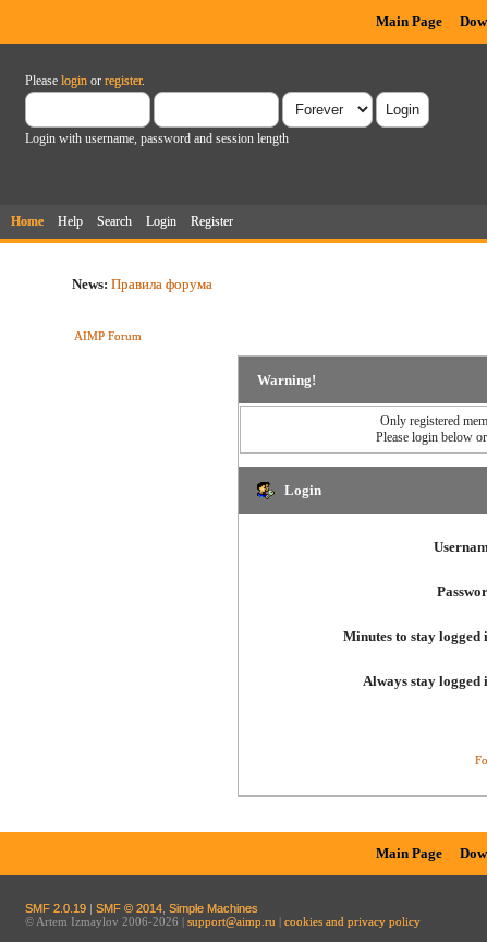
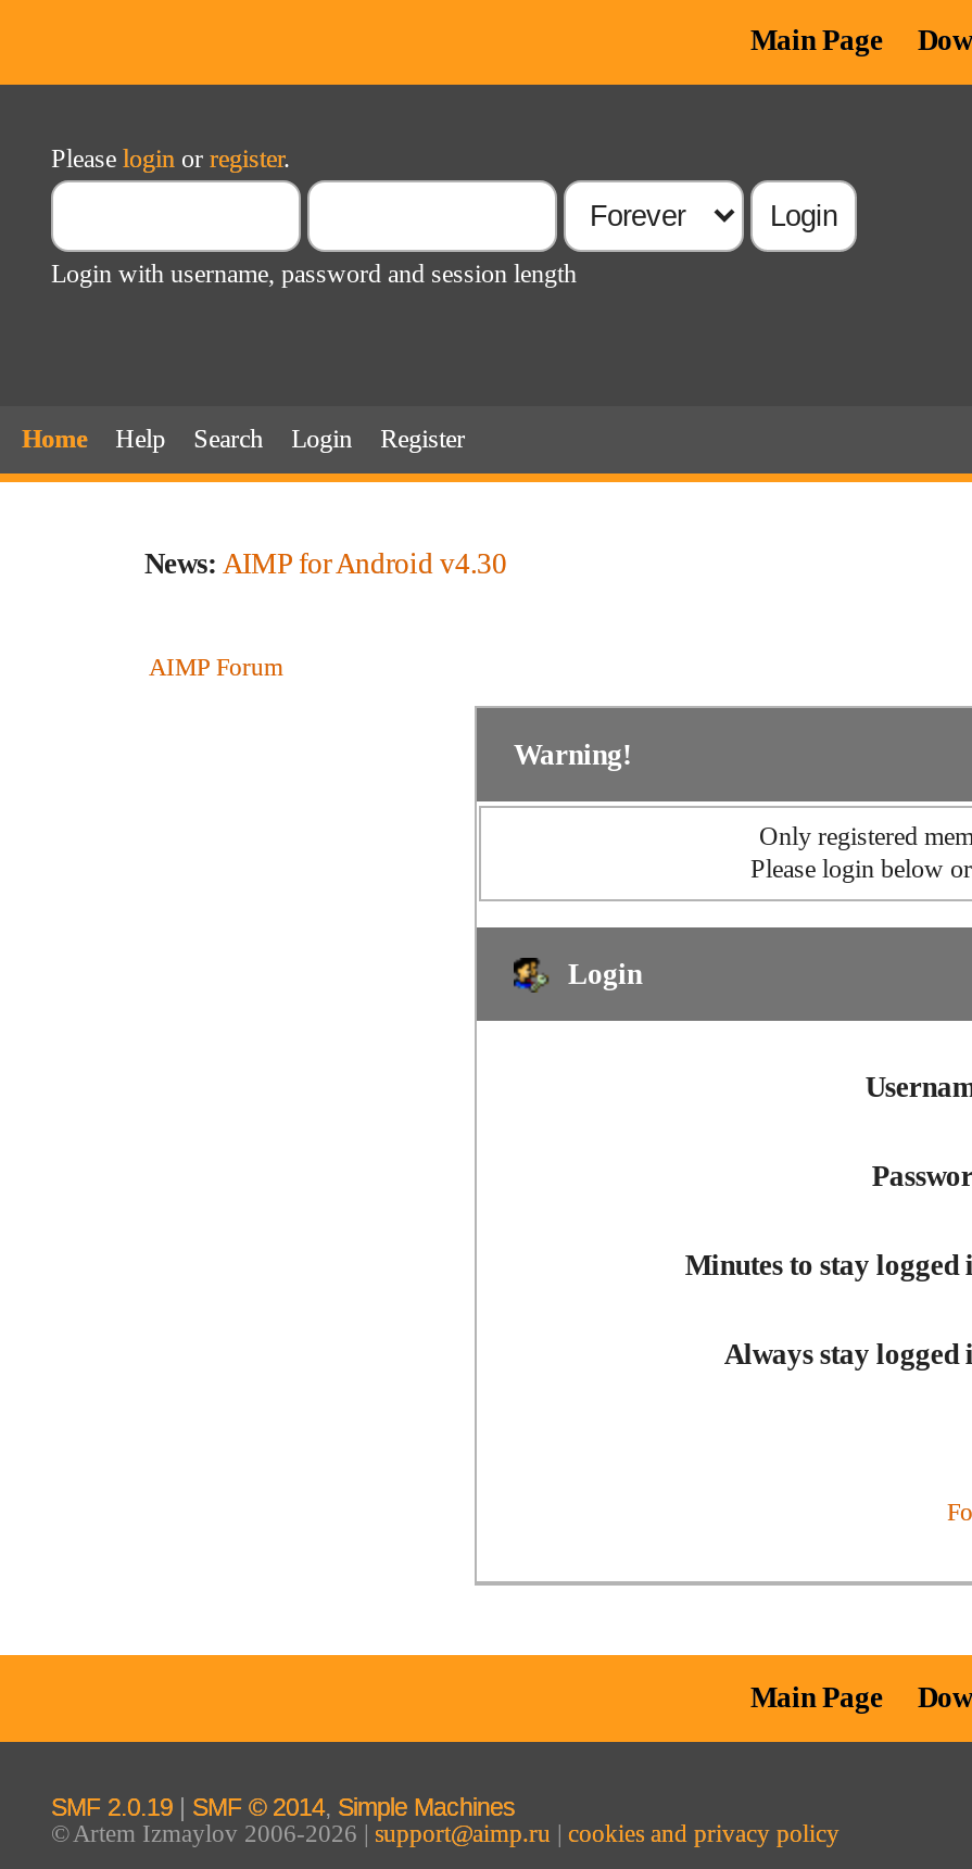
[72,276,212,292] News: Правила форума -> [144,547,507,580] News: AIMP for Android v4.30

